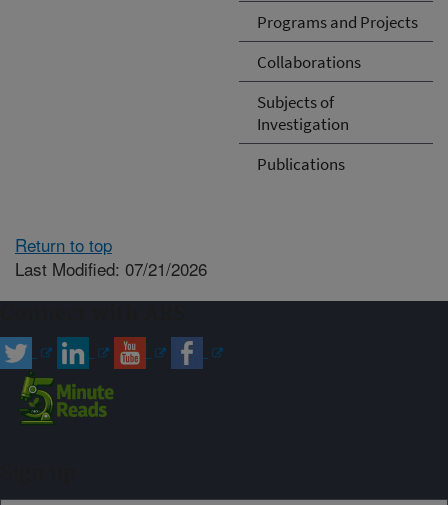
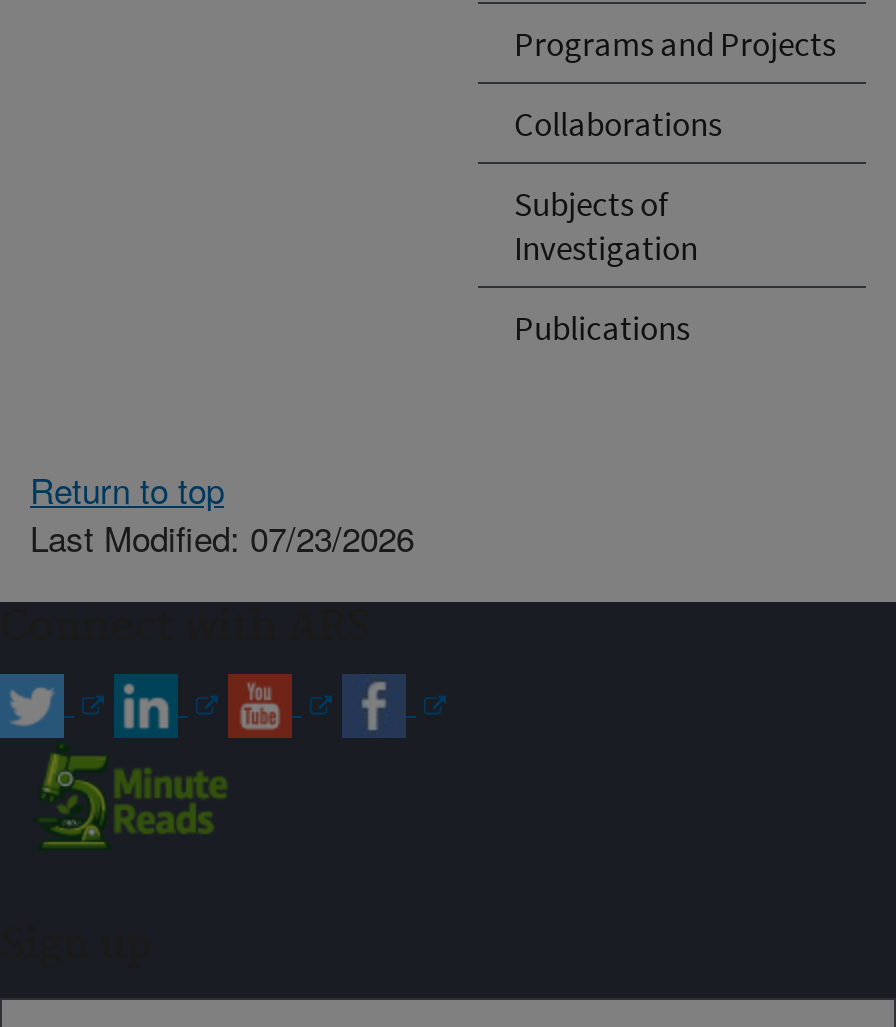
[15,256,207,281] Last Modified: 07/21/2026 -> [30,512,414,562] Last Modified: 07/23/2026

